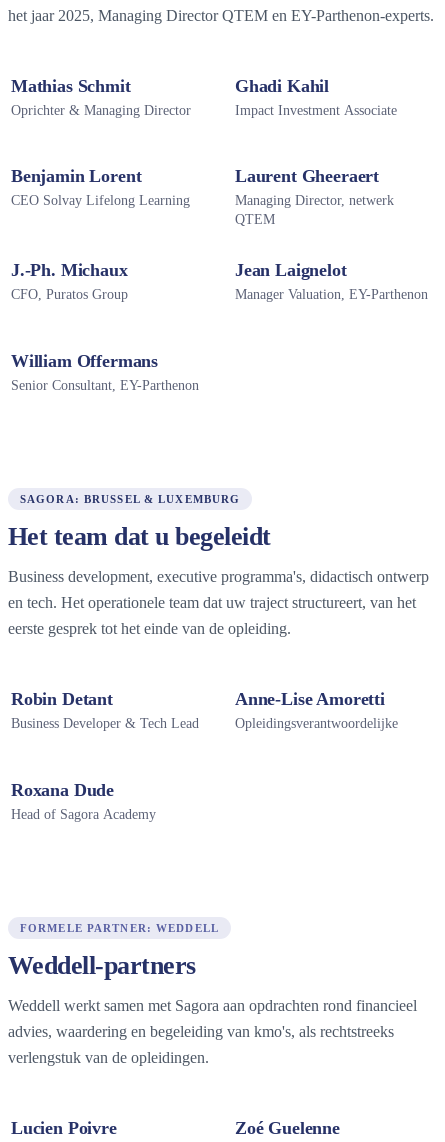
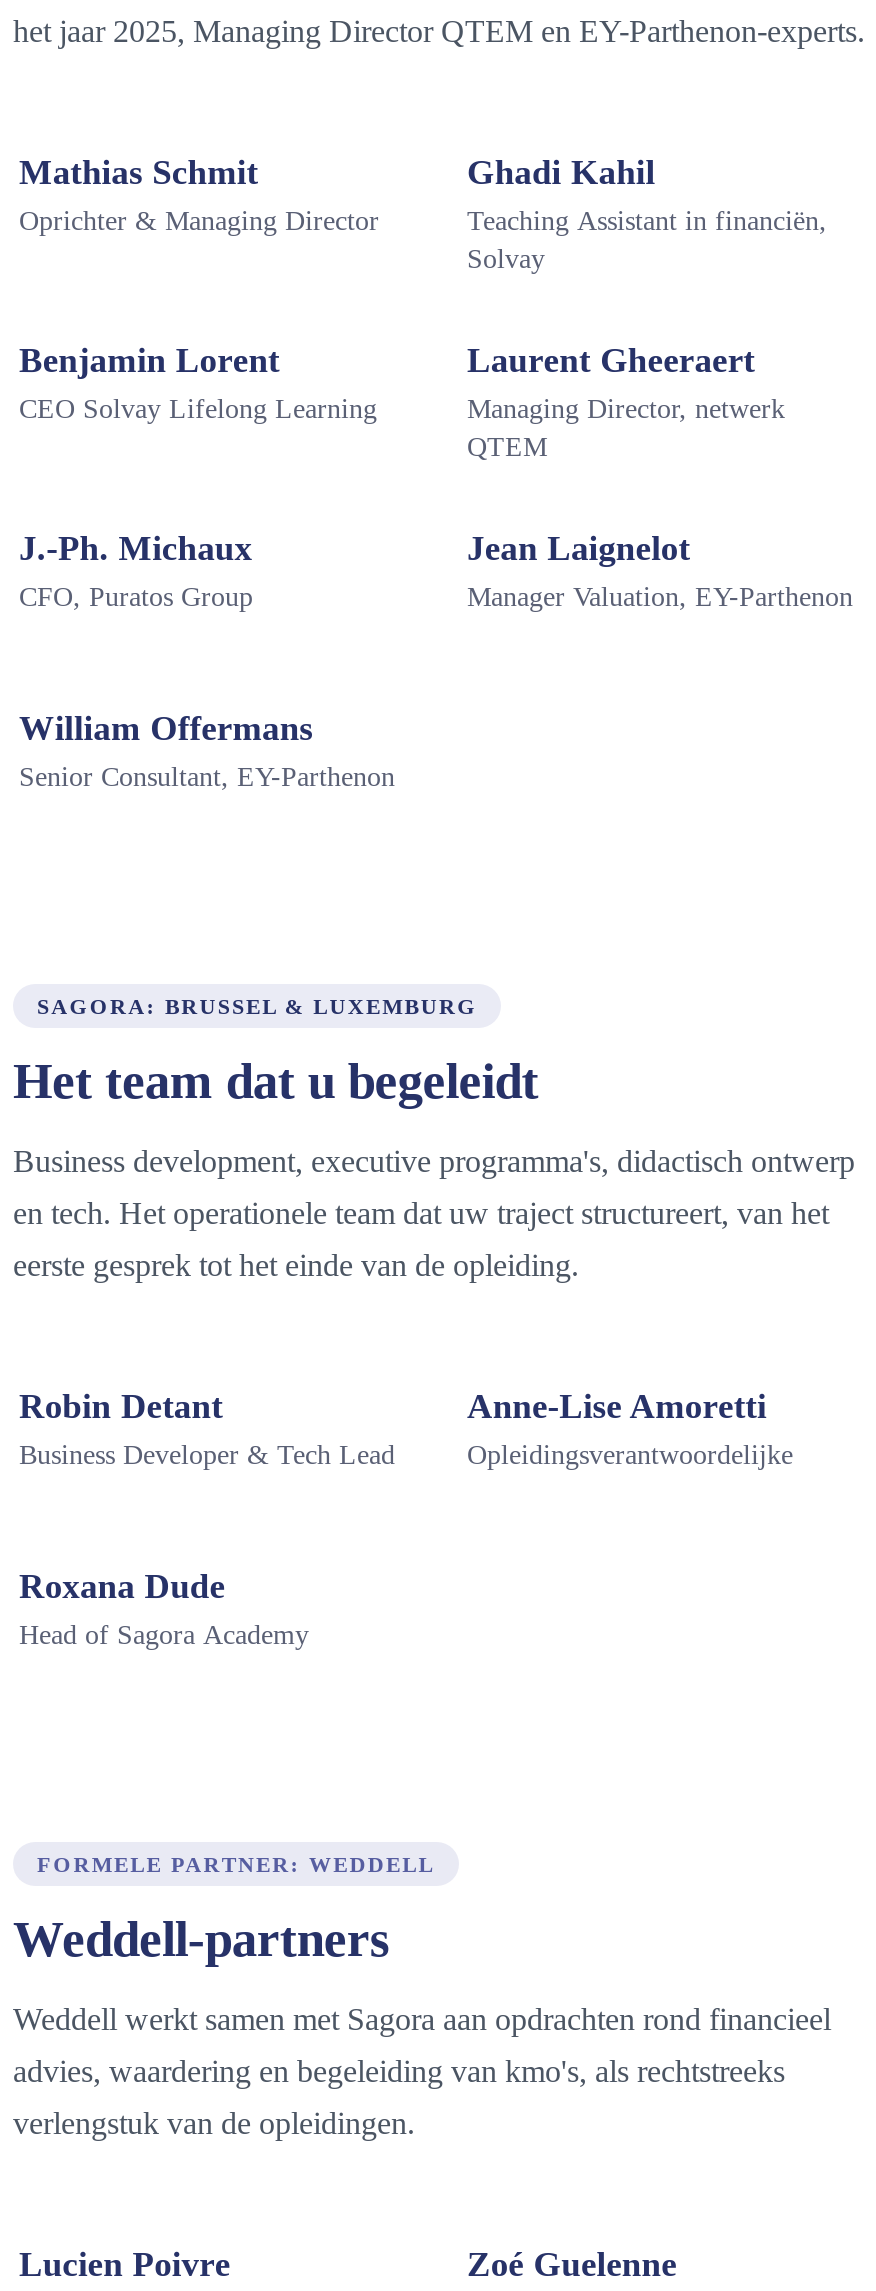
[235,103,397,118] Impact Investment Associate -> [467,206,827,274] Teaching Assistant in financiën, | Solvay

